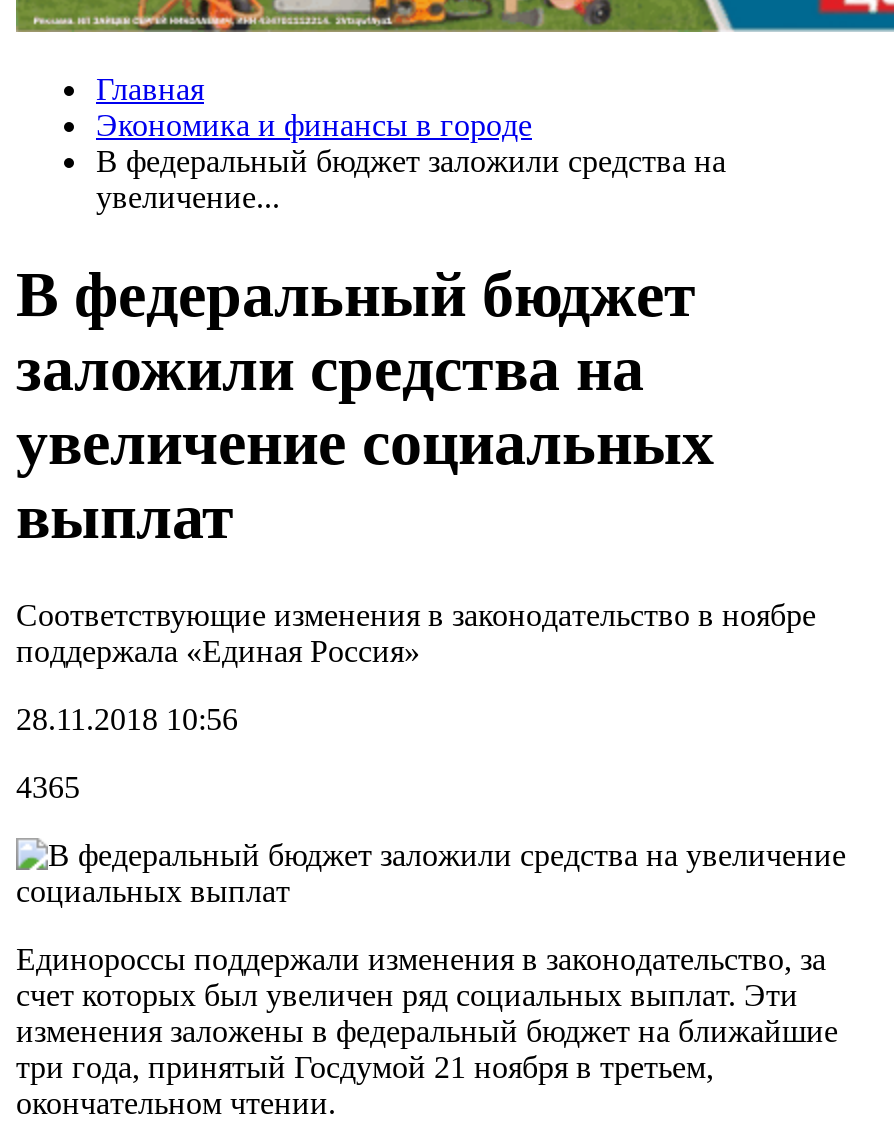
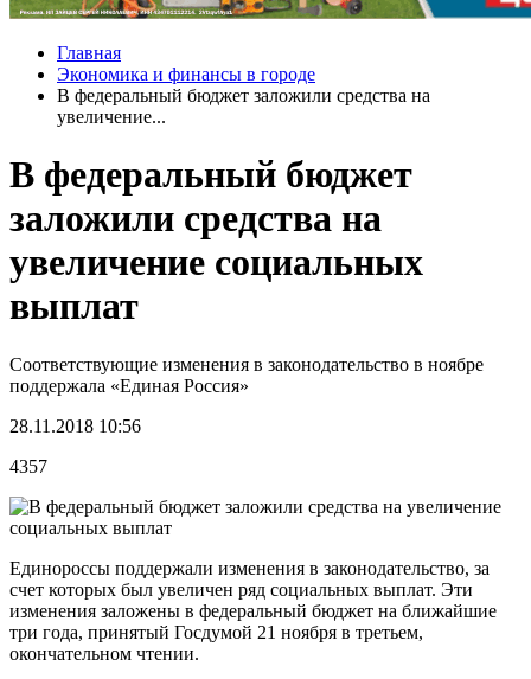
[16,770,80,804] 4365 -> [9,456,47,476] 4357

